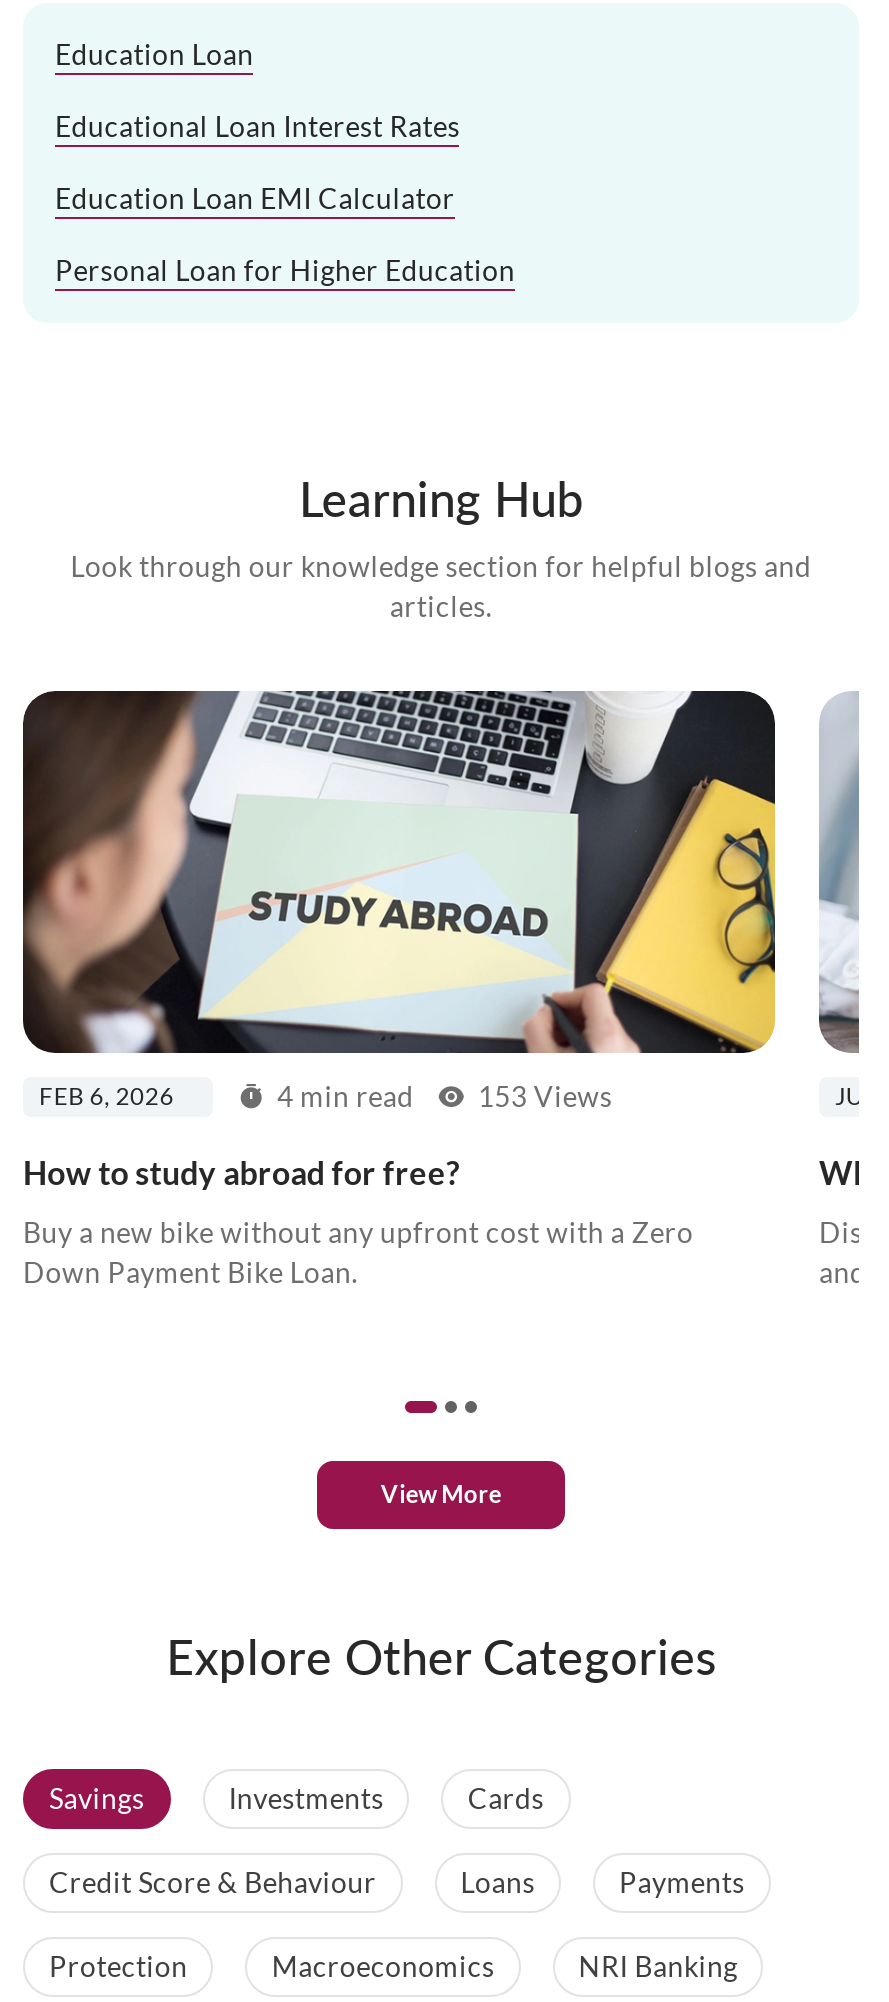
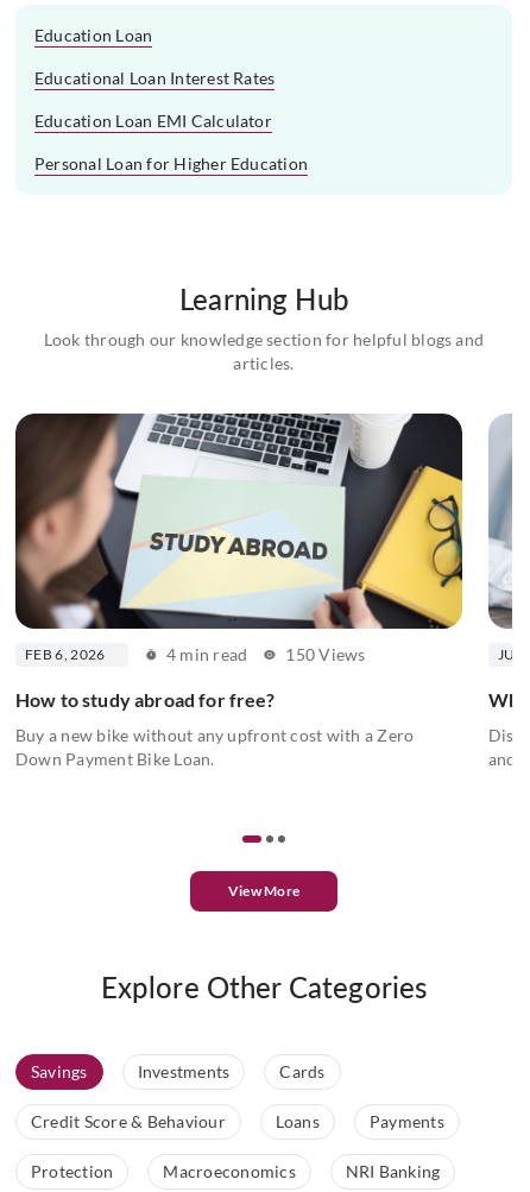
[277,1079,612,1113] 4 min read 153 Views -> [166,644,366,664] 4 min read 150 Views

